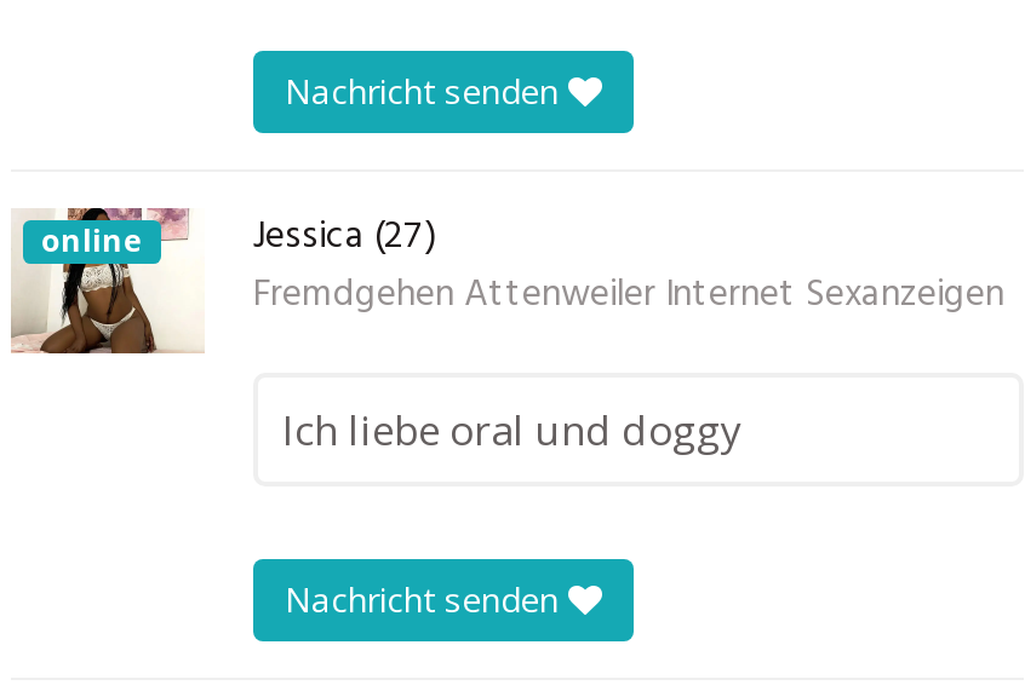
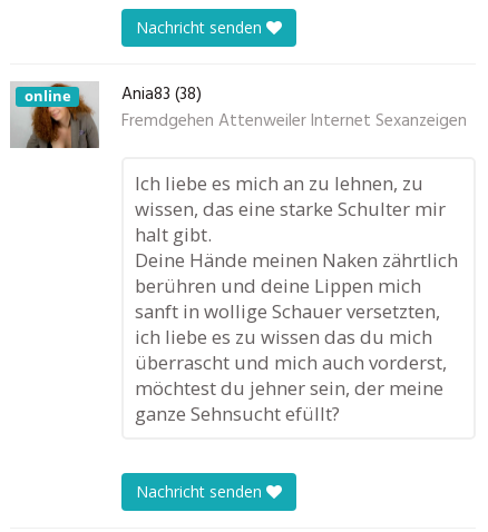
[13,206,437,356] [image] | Jessica (27) -> [10,81,202,149] [image] | Ania83 (38)
[282,402,740,457] Ich liebe oral und doggy -> [135,170,458,426] Ich liebe es mich an zu lehnen, zu | wissen, das eine starke Schulter mir | halt gibt. | Deine Hände meinen Naken zährtlich | berühren und deine Lippen mich | sanft in wollige Schauer versetzten, | ich liebe es zu wissen das du mich | überrascht und mich auch vorderst, | möchtest du jehner sein, der meine | ganze Sehnsucht efüllt?

